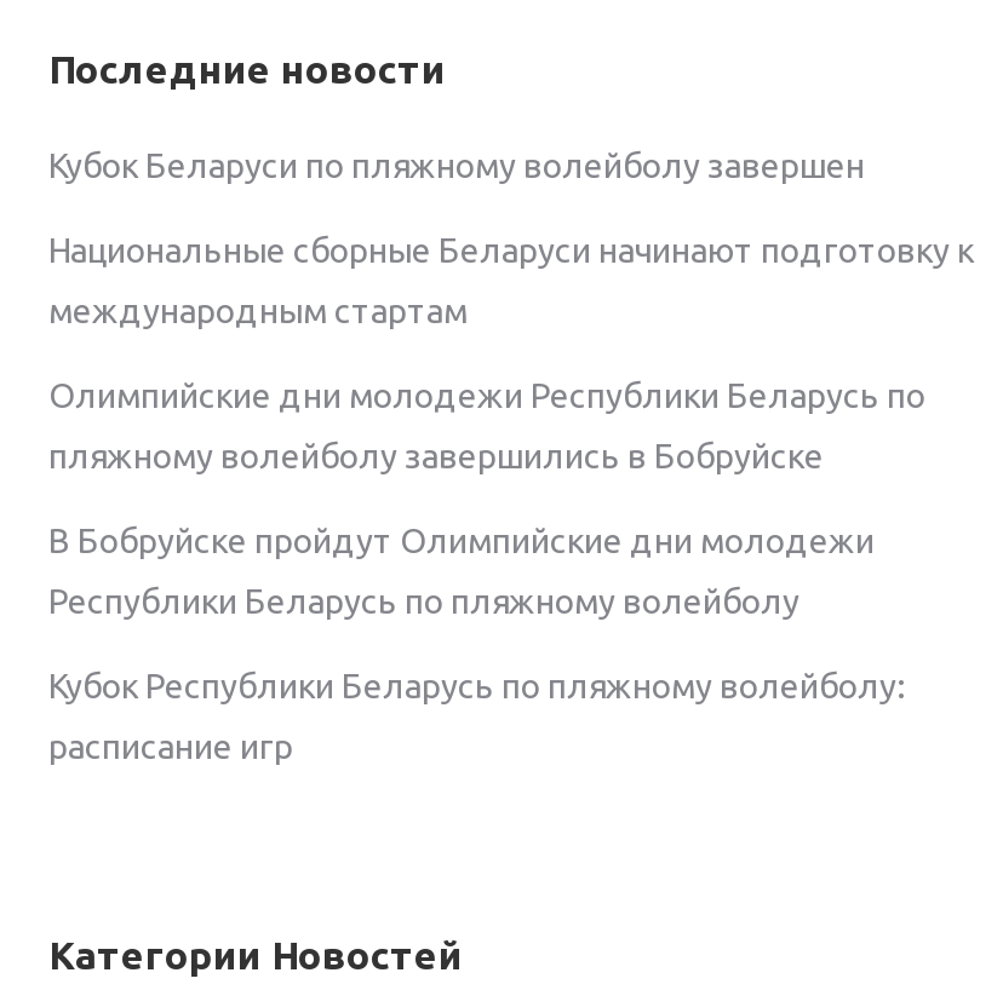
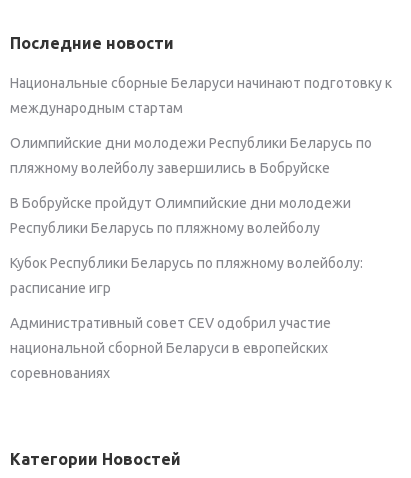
[48,146,865,184] Кубок Беларуси по пляжному волейболу завершен -> none
moved [48,230,974,765] -> [10,75,392,296]: Национальные сборные Беларуси начинают подготовку к | международным стартам | Олимпийские дни молодежи Республики Беларусь по | пляжному волейболу завершились в Бобруйске | В Бобруйске пройдут Олимпийские дни молодежи | Республики Беларусь по пляжному волейболу | Кубок Республики Беларусь по пляжному волейболу: | расписание игр
none -> [10,315,331,381] Административный совет CEV одобрил участие | национальной сборной Беларуси в европейских | соревнованиях

